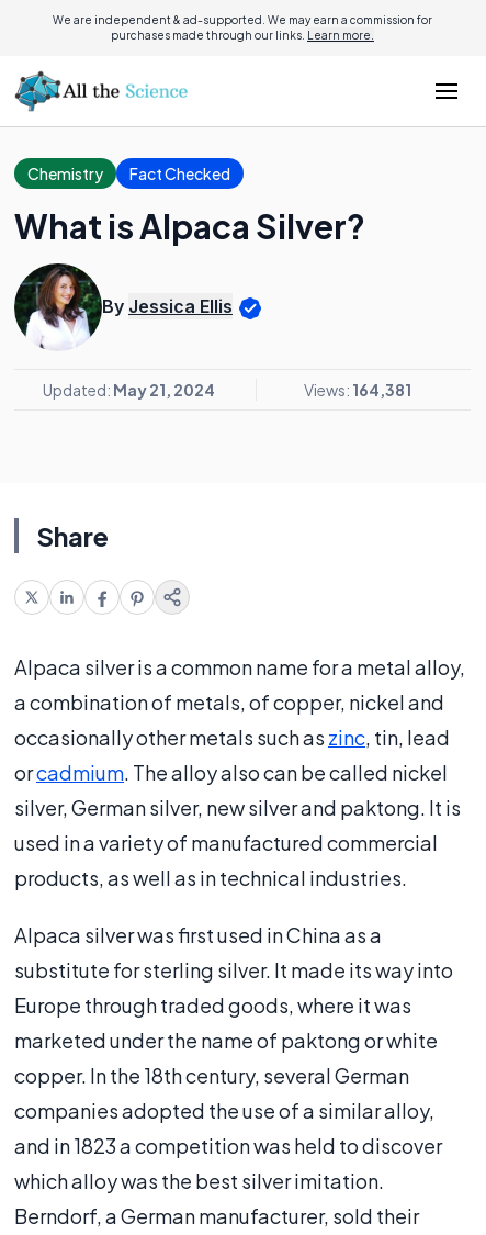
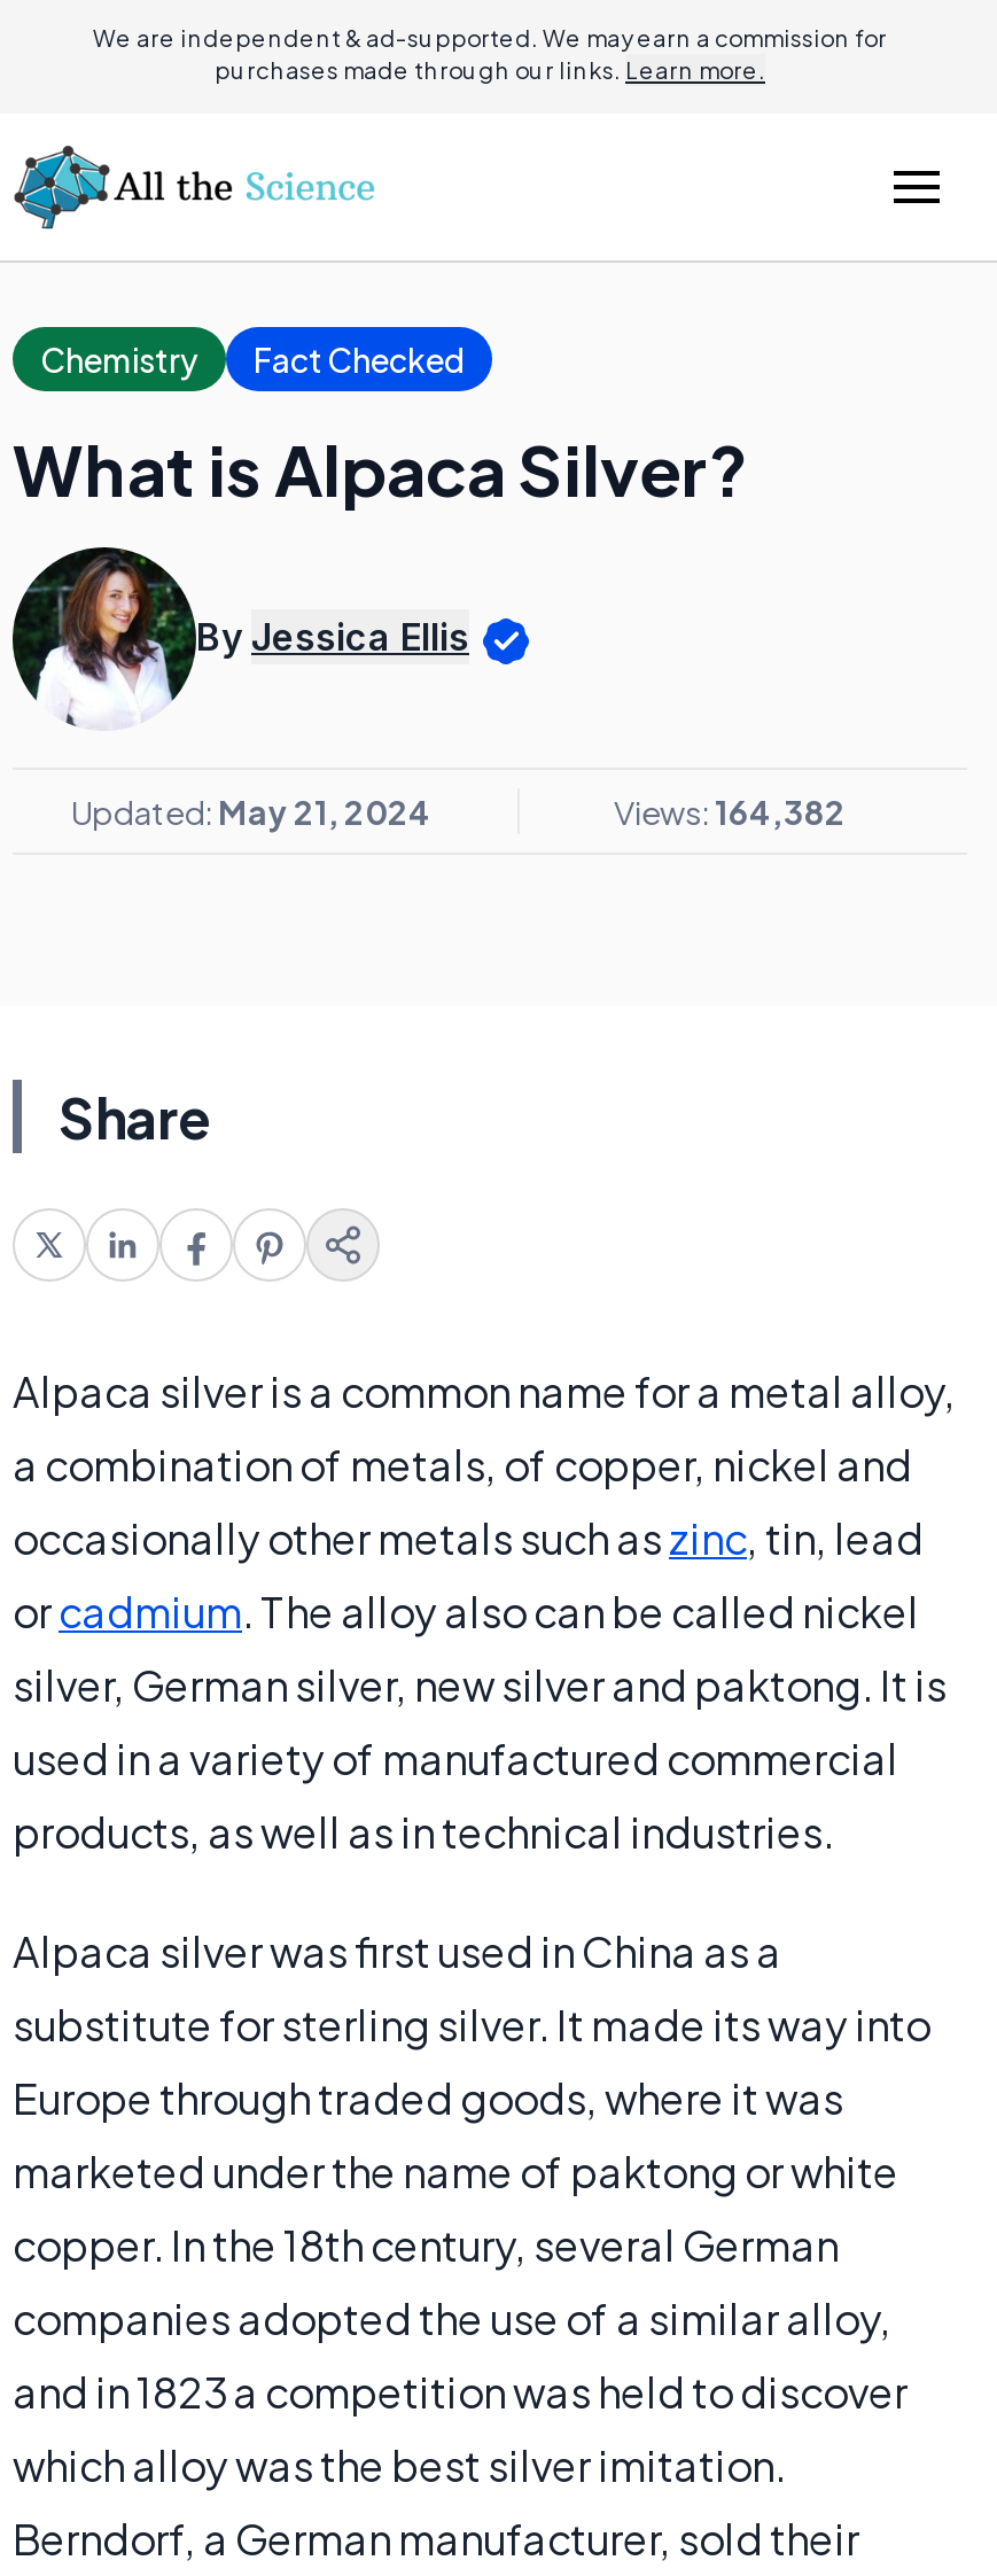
[303,380,411,400] Views: 164,381 -> [614,791,846,832] Views: 164,382

